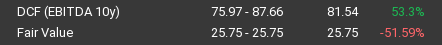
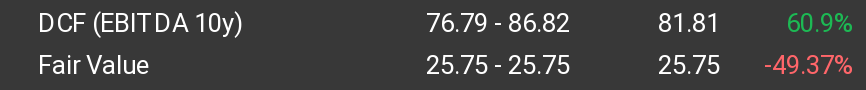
[211,4,283,19] 75.97 - 87.66 -> [426,9,570,39] 76.79 - 86.82
[327,4,358,19] 81.54 -> [658,9,720,39] 81.81
[391,4,425,19] 53.3% -> [786,9,854,39] 60.9%
[327,25,425,40] 25.75 -51.59% -> [658,51,854,81] 25.75 -49.37%

